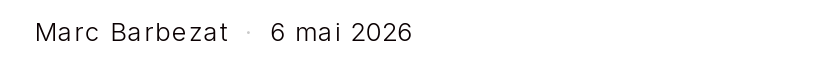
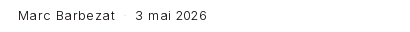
[35,17,413,47] Marc Barbezat 6 mai 2026 -> [18,8,207,23] Marc Barbezat 3 mai 2026

